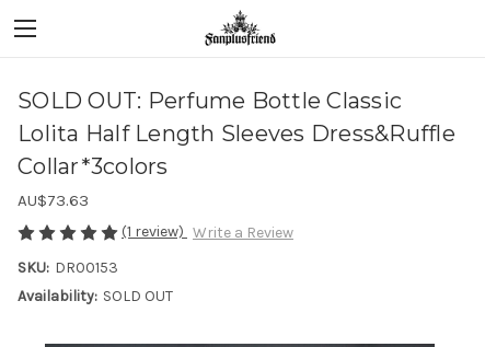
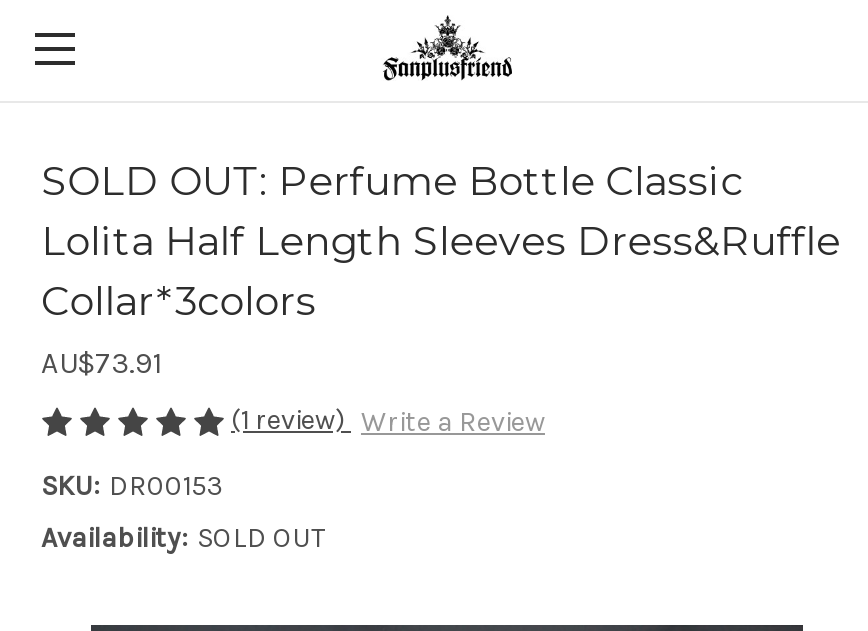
[18,190,89,210] AU$73.63 -> [41,345,163,381] AU$73.91

